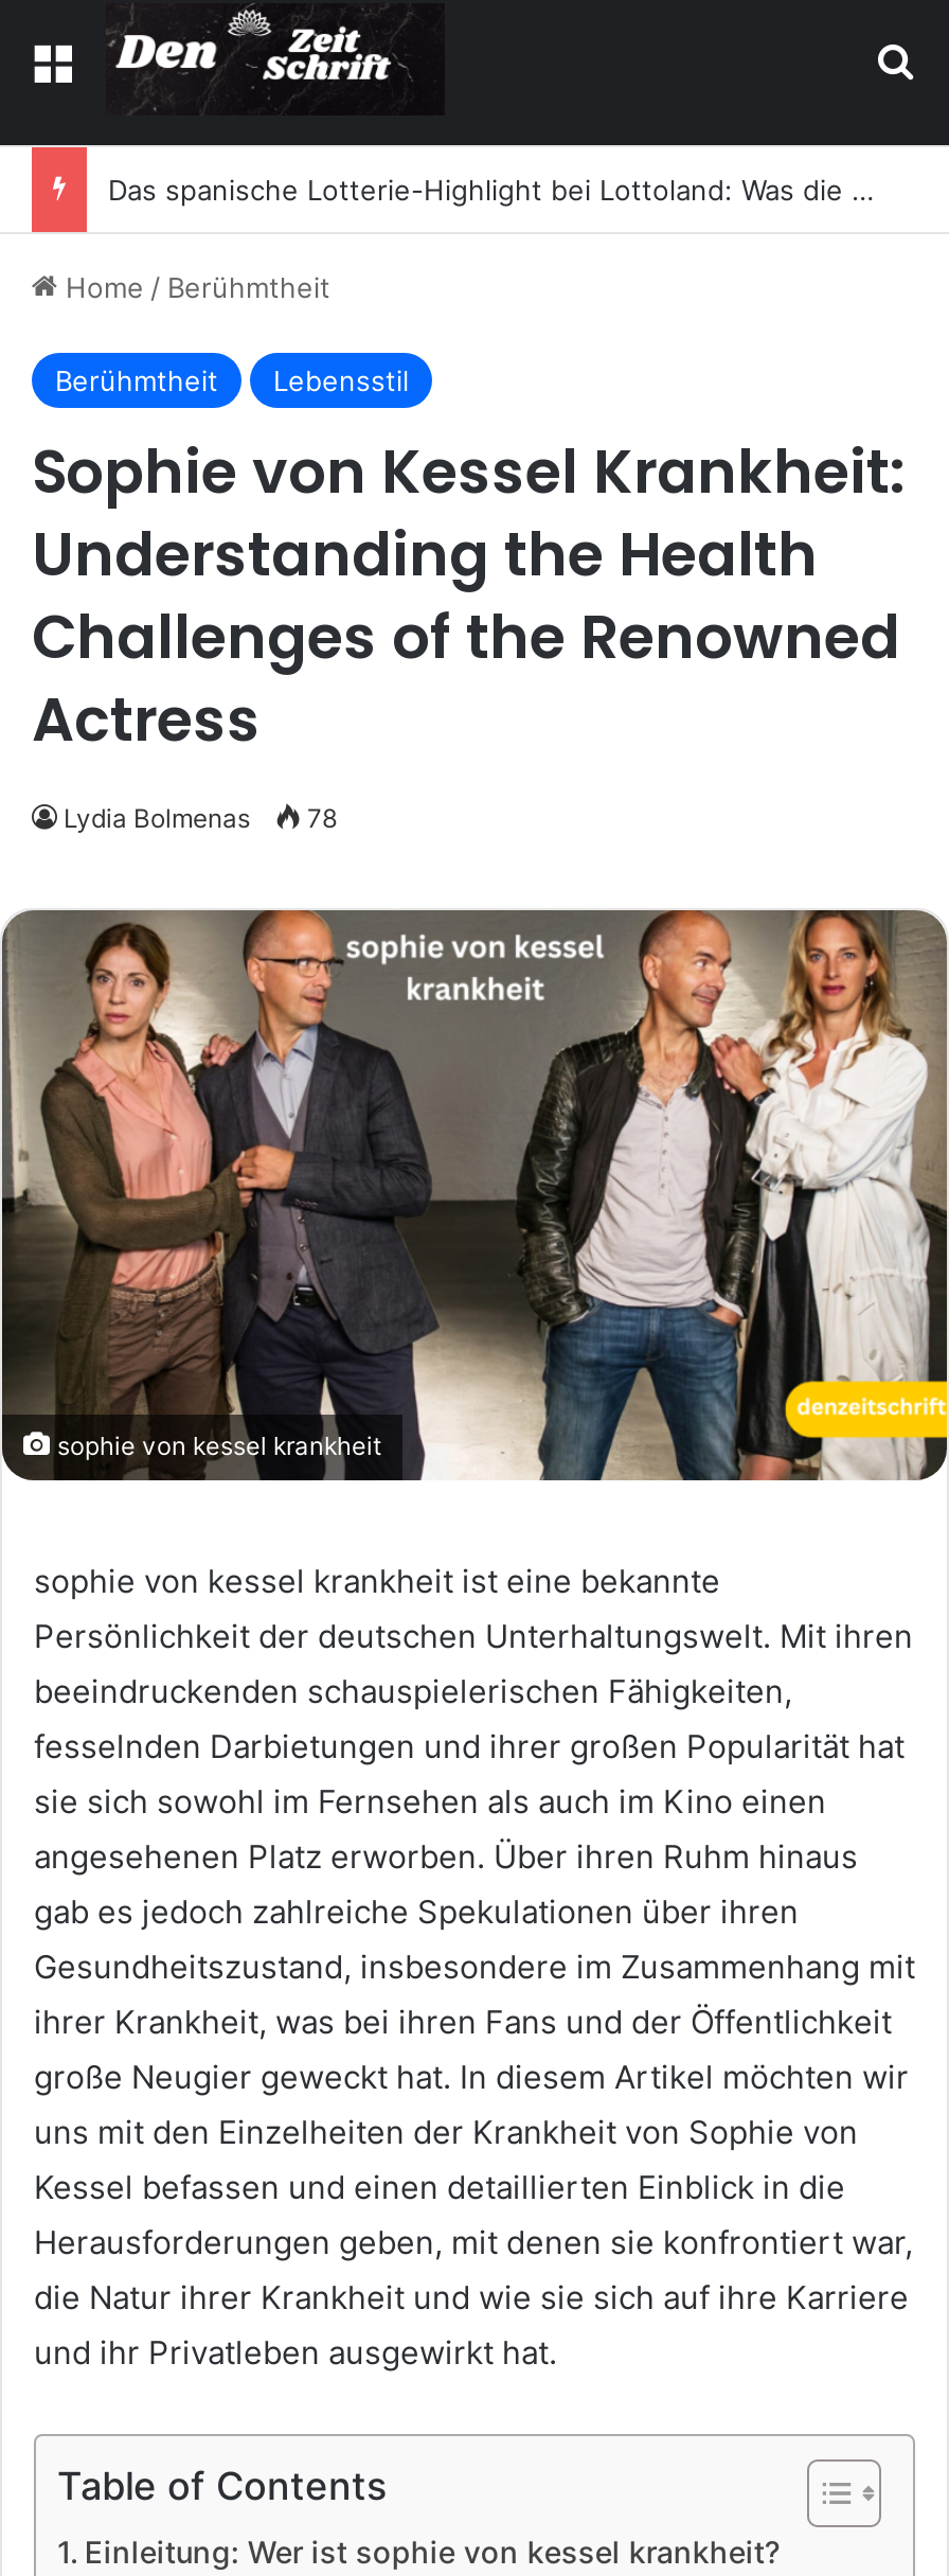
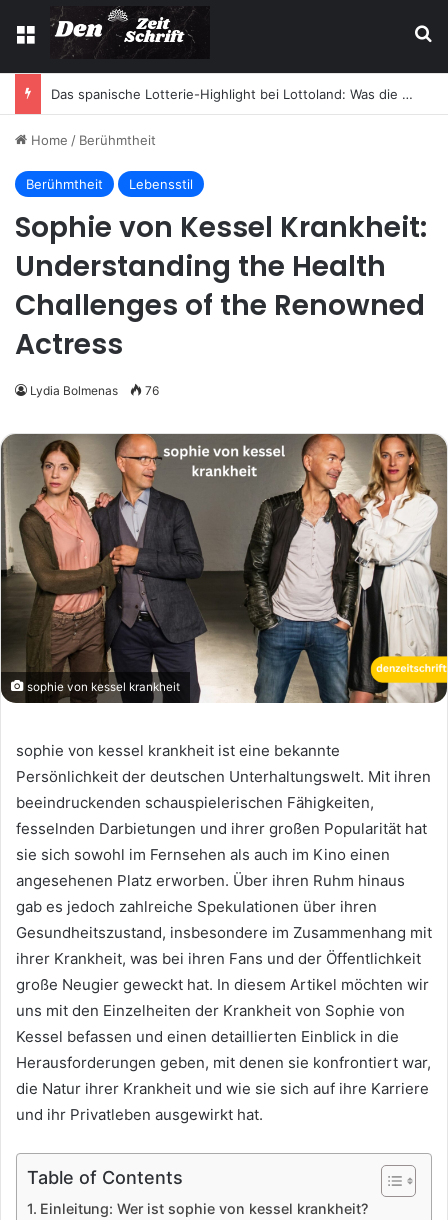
[64,802,337,834] Lydia Bolmenas 78 -> [30,383,159,398] Lydia Bolmenas 76

